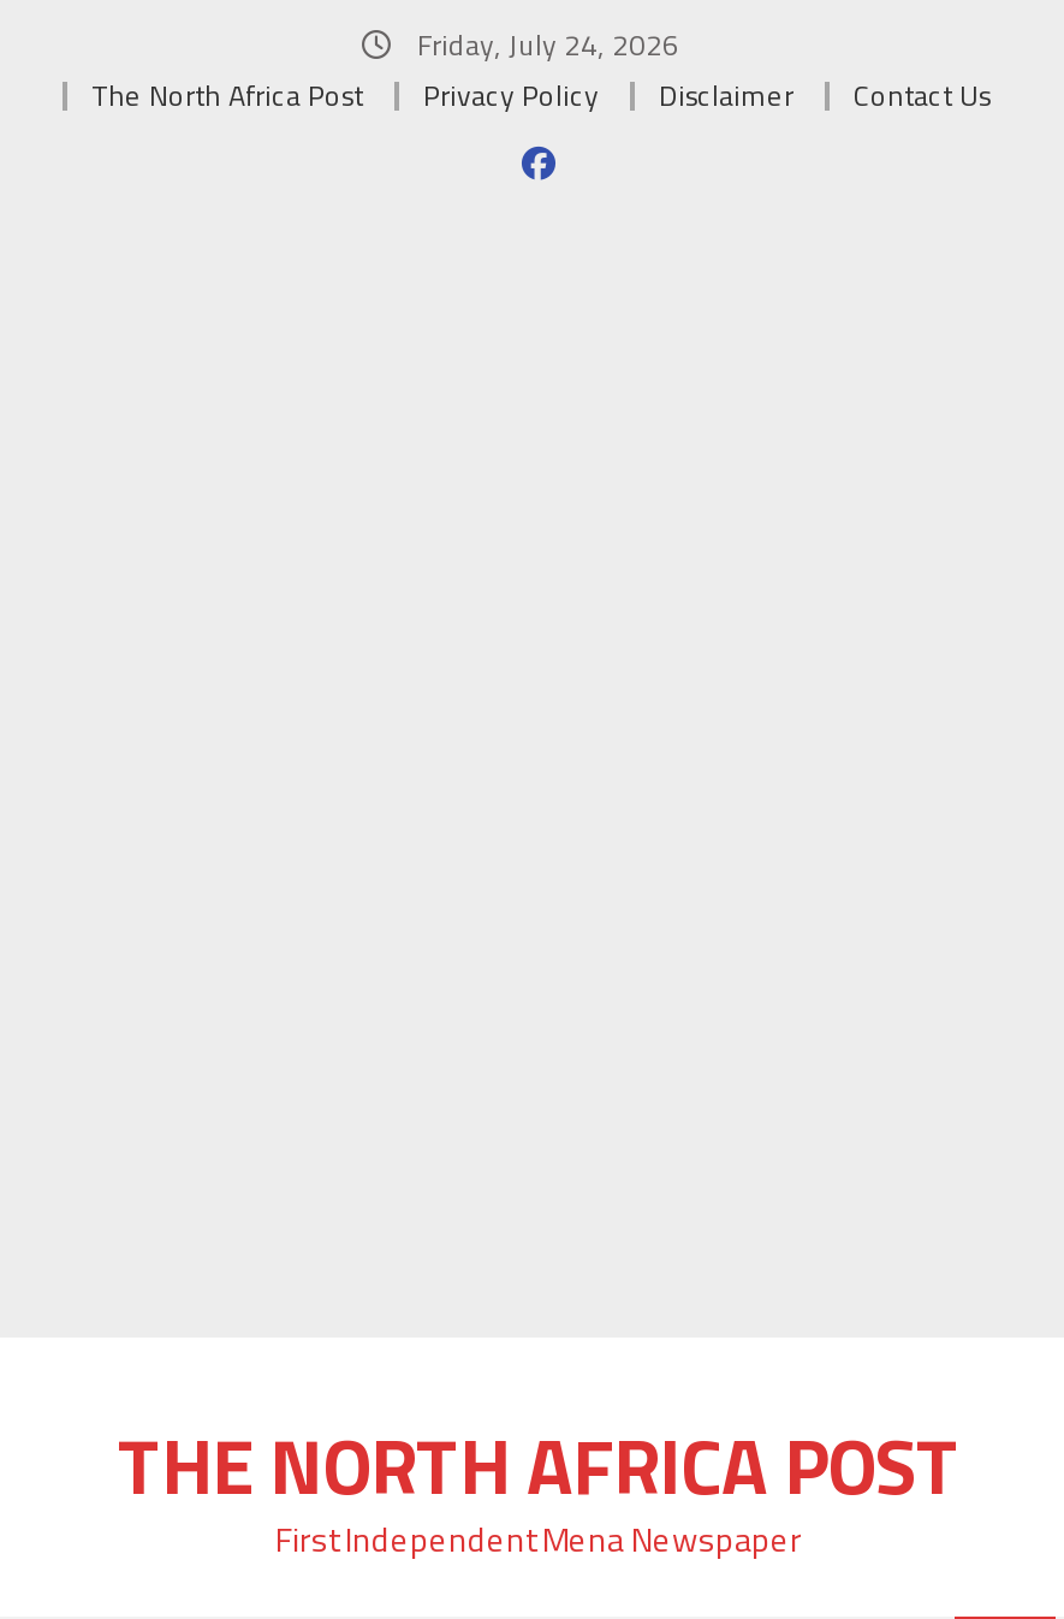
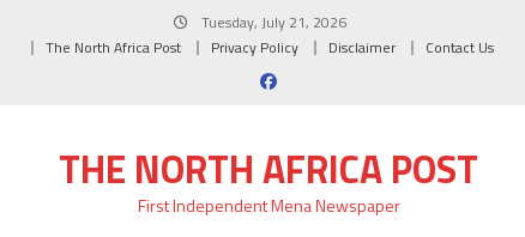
[410,22,679,67] Friday, July 24, 2026 -> [197,11,346,34] Tuesday, July 21, 2026

